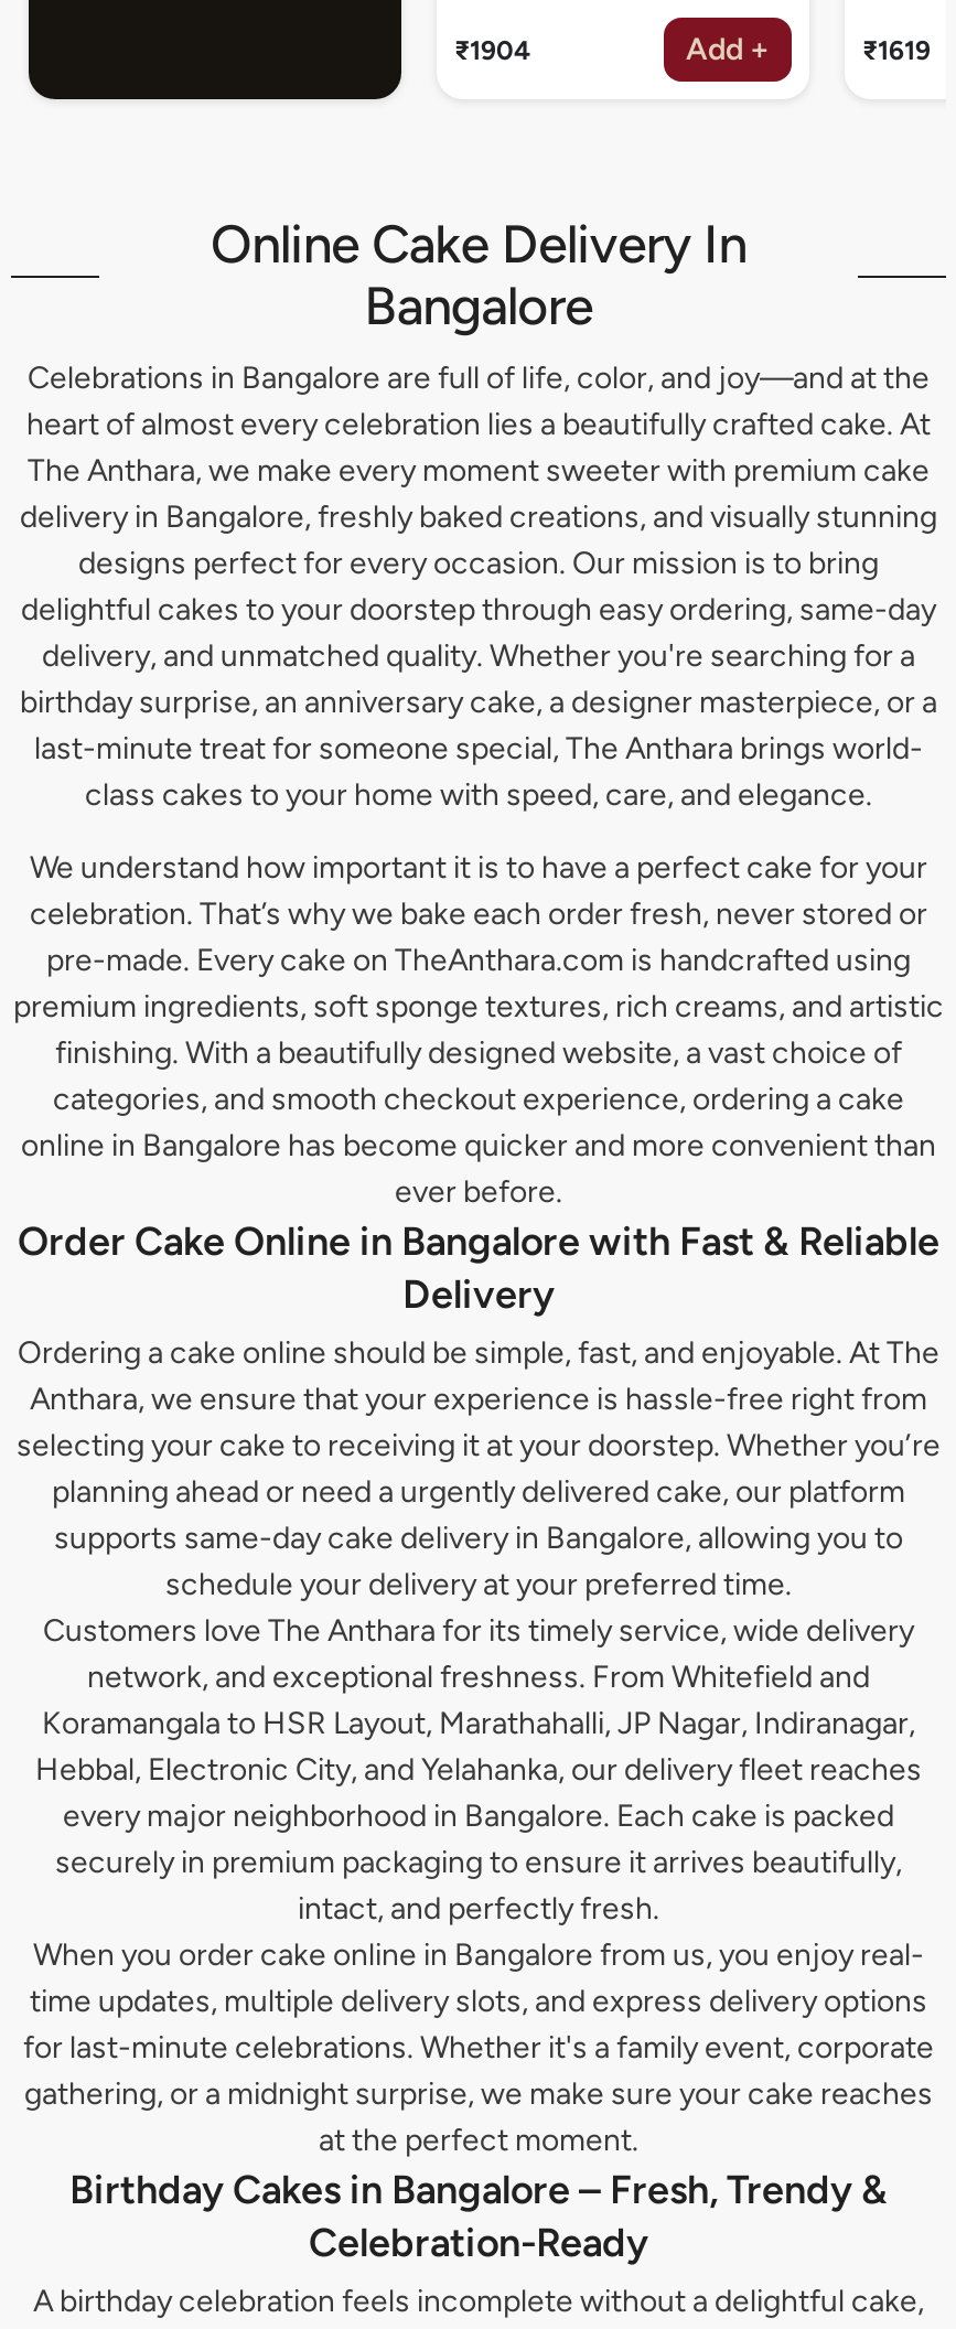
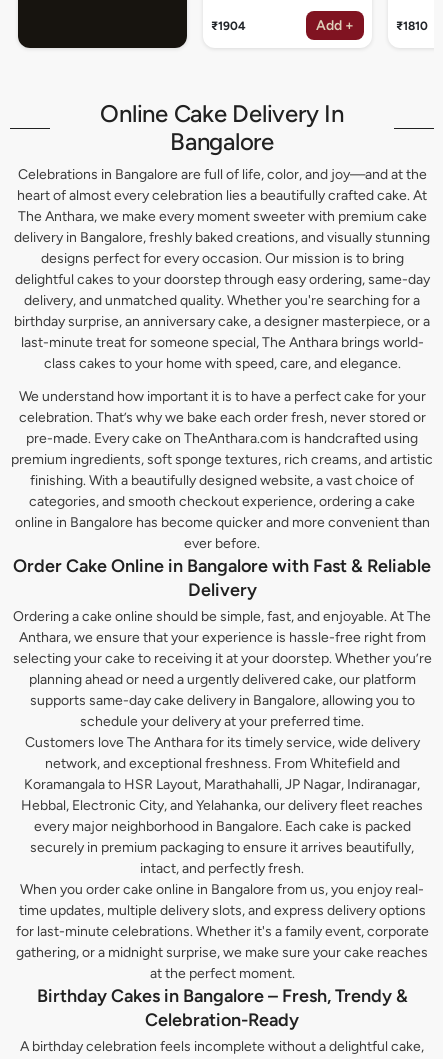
[862,35,931,66] ₹1619 -> [396,19,428,33] ₹1810

